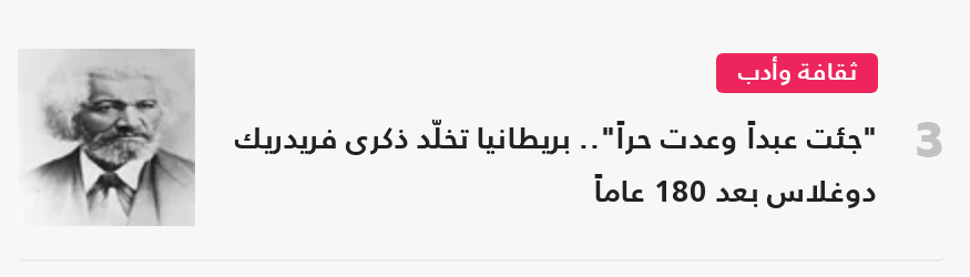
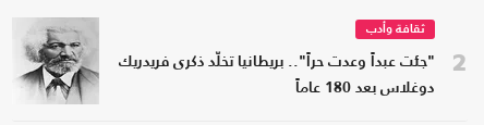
[235,107,945,169] 3 "جئت عبداً وعدت حراً".. بريطانيا تخلّد ذكرى فريدريك -> [119,46,468,77] 2 "جئت عبداً وعدت حراً".. بريطانيا تخلّد ذكرى فريدريك

